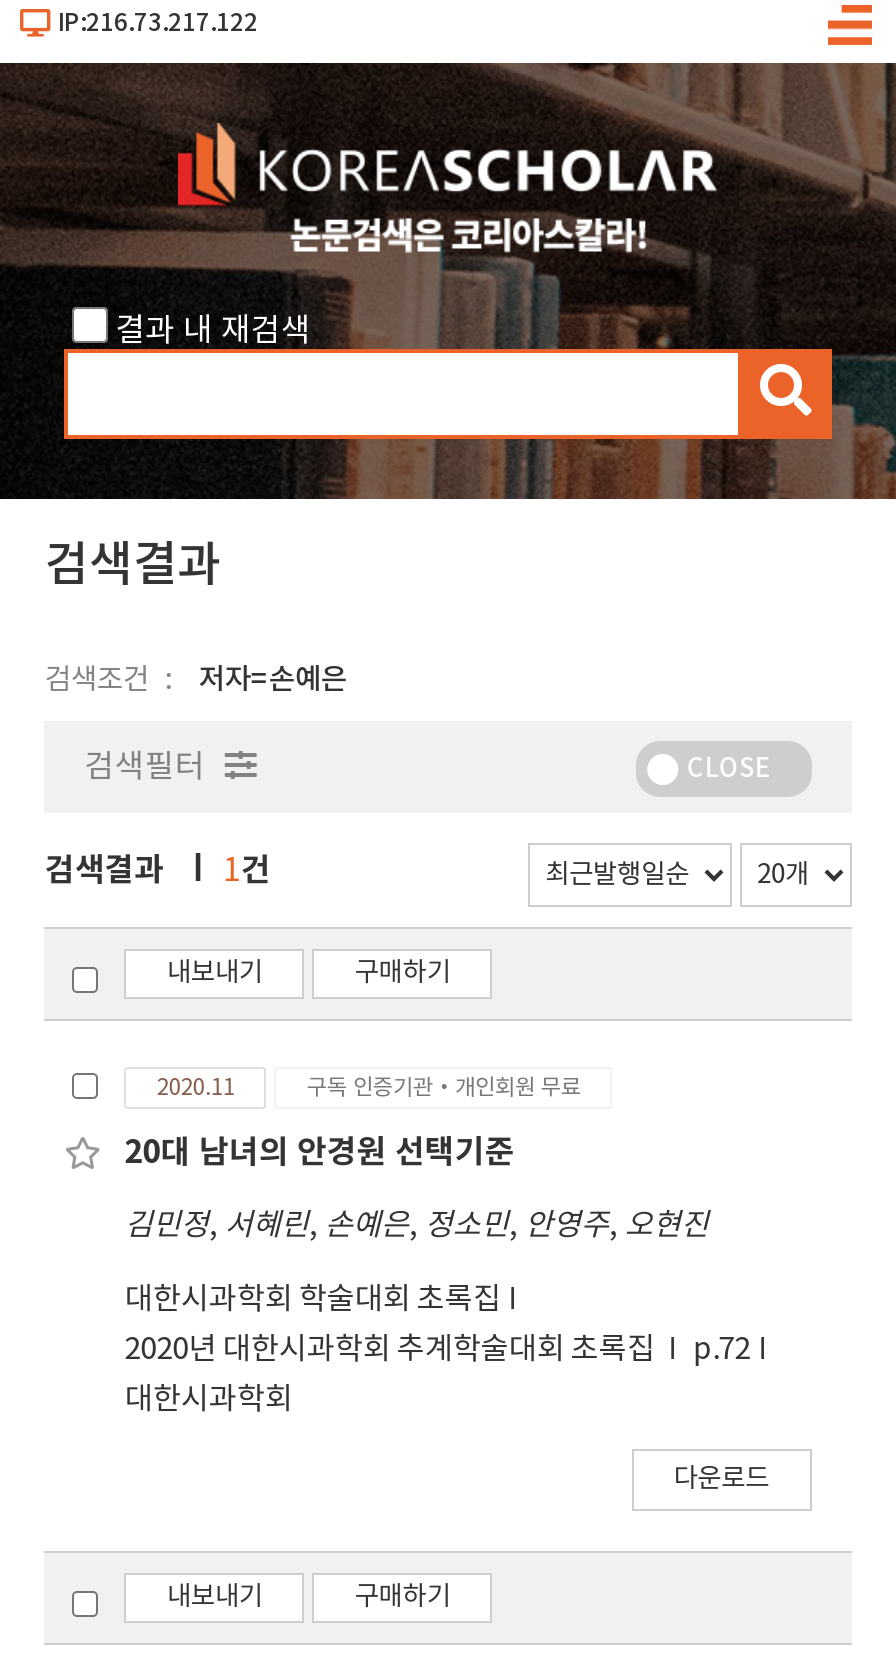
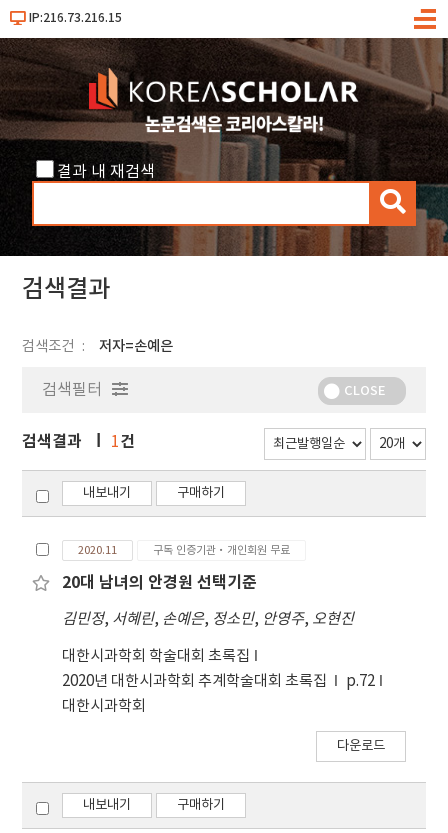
[58,9,258,37] IP:216.73.217.122 -> [29,11,122,25] IP:216.73.216.15

